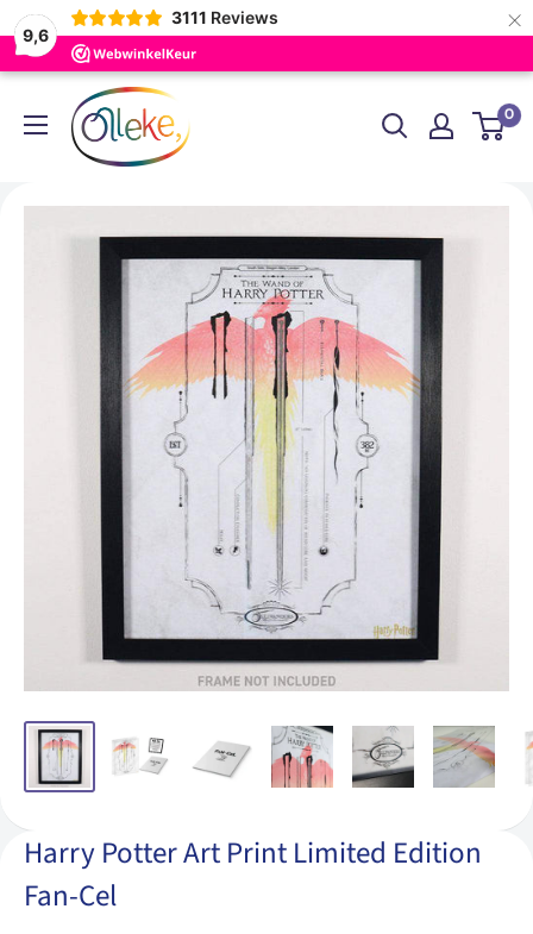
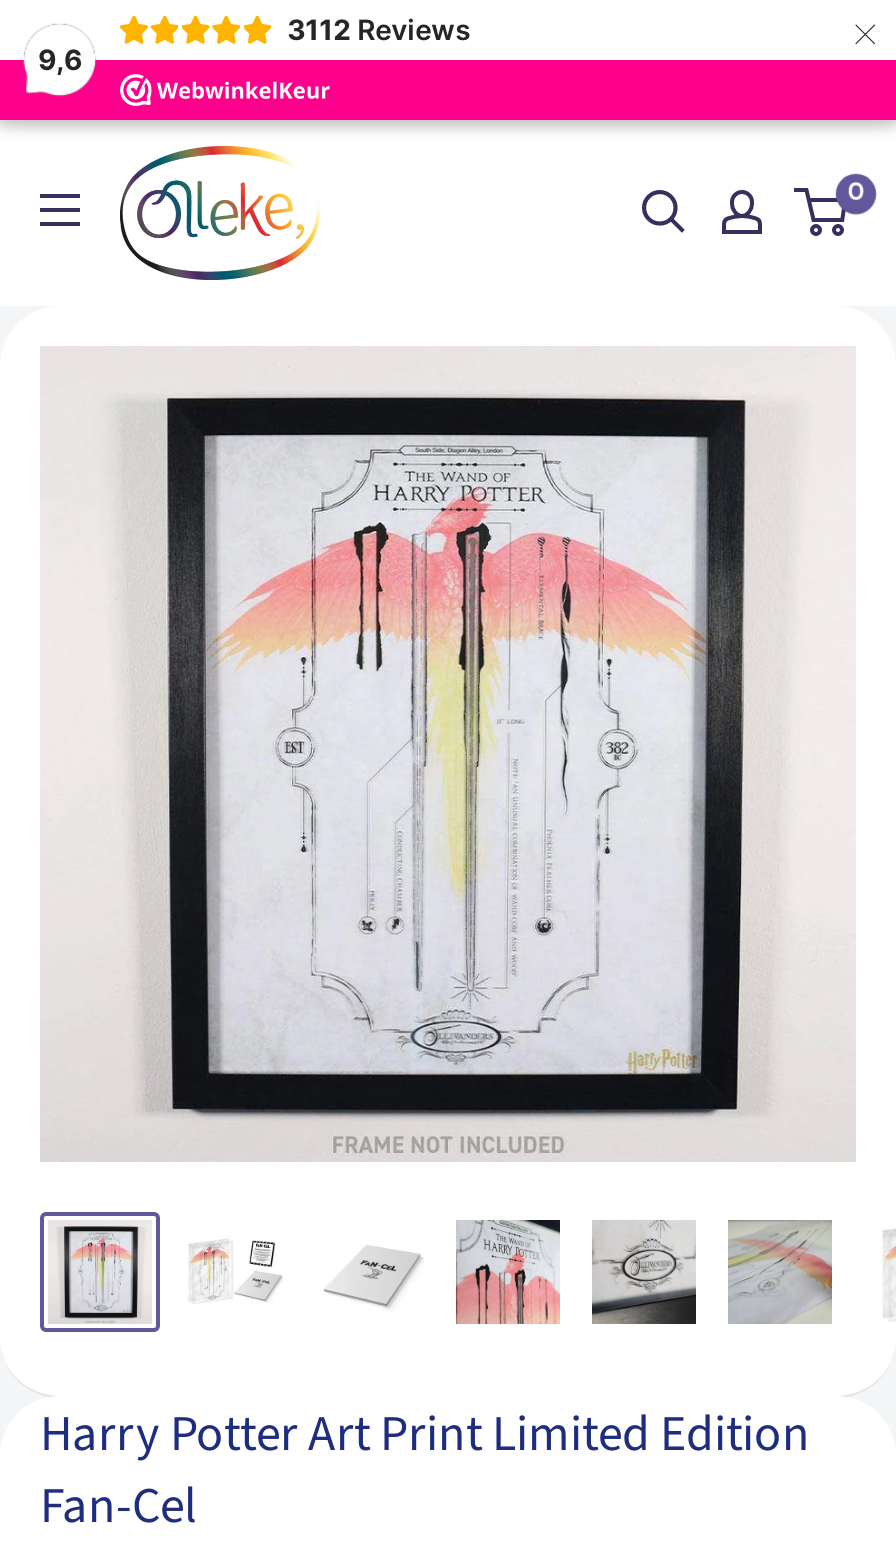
[171,7,278,27] 3111 Reviews -> [287,12,471,46] 3112 Reviews

